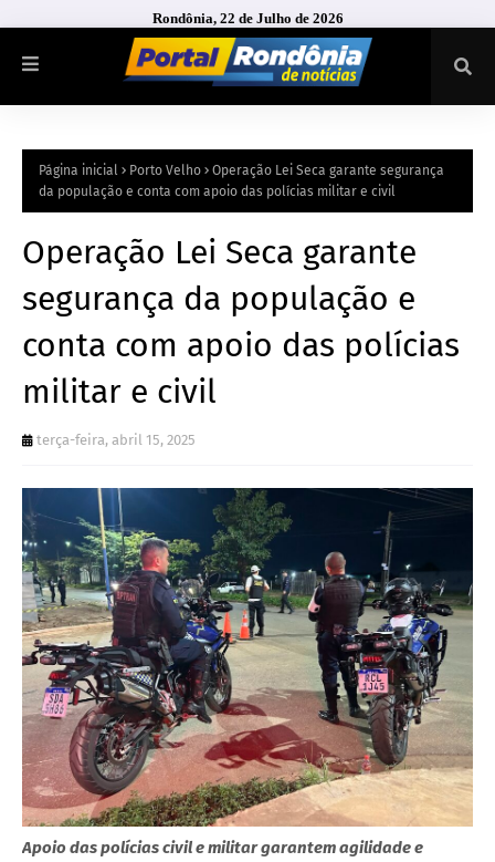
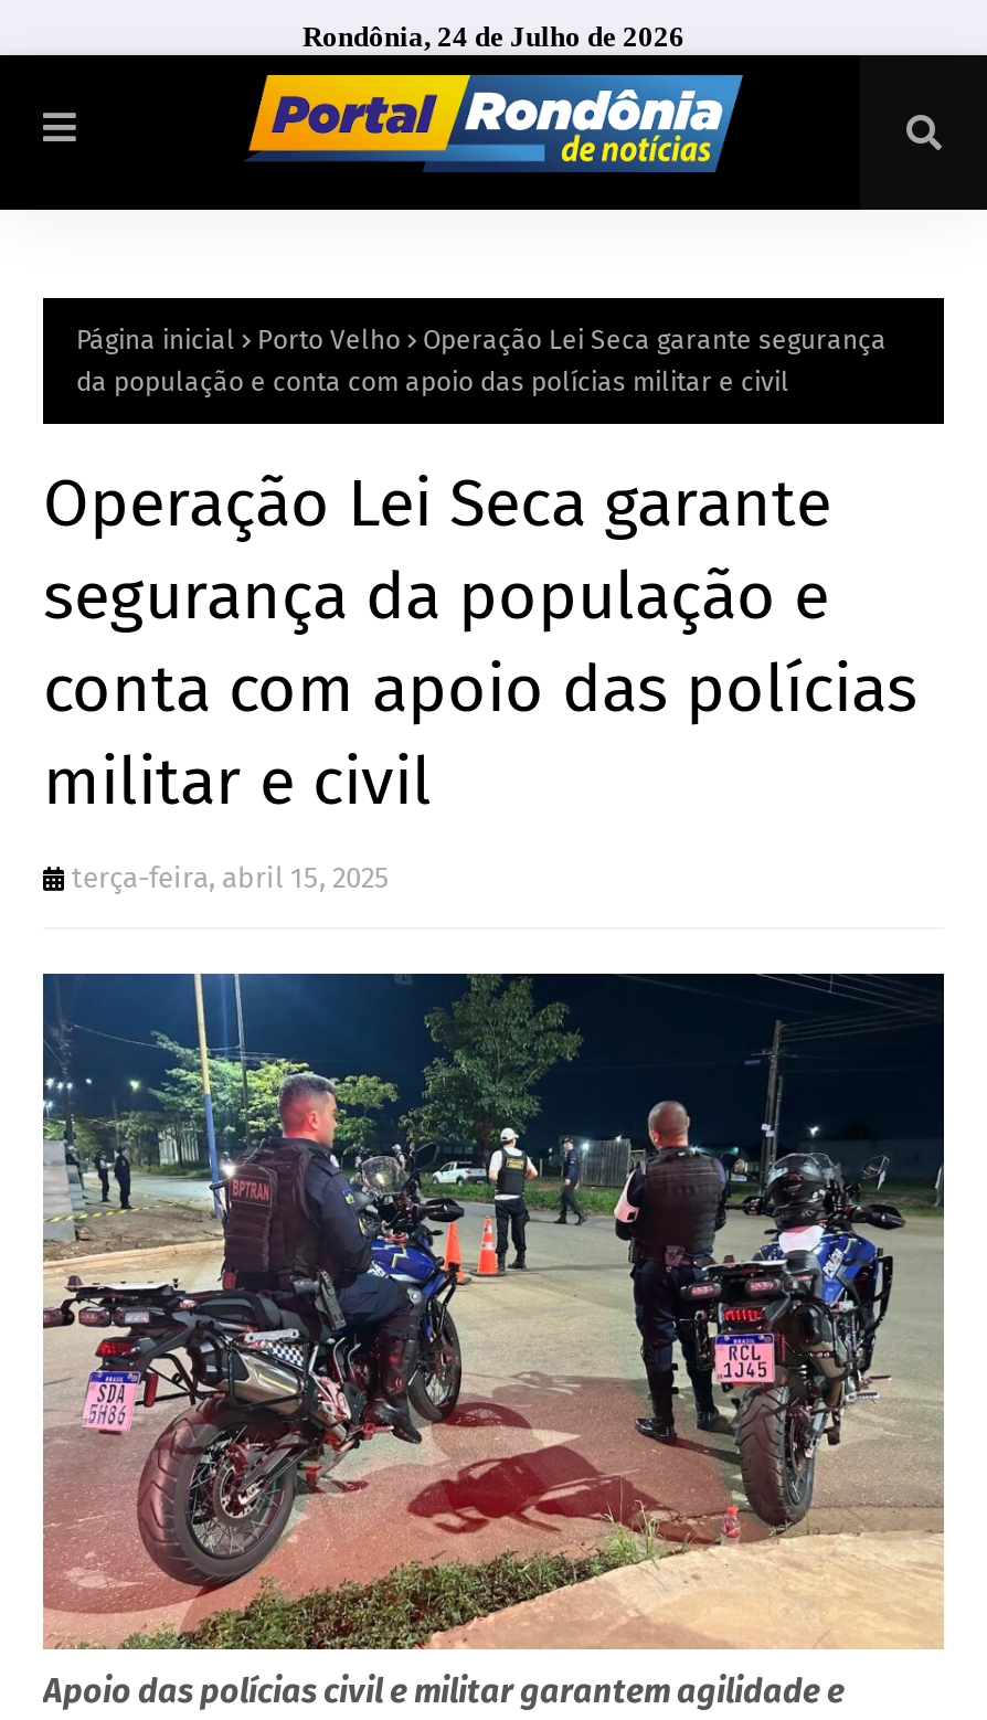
[152,10,343,27] Rondônia, 22 de Julho de 2026 -> [303,20,684,53] Rondônia, 24 de Julho de 2026

